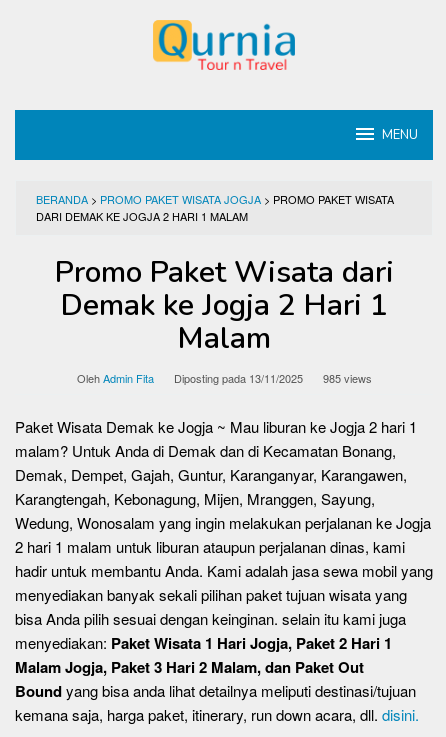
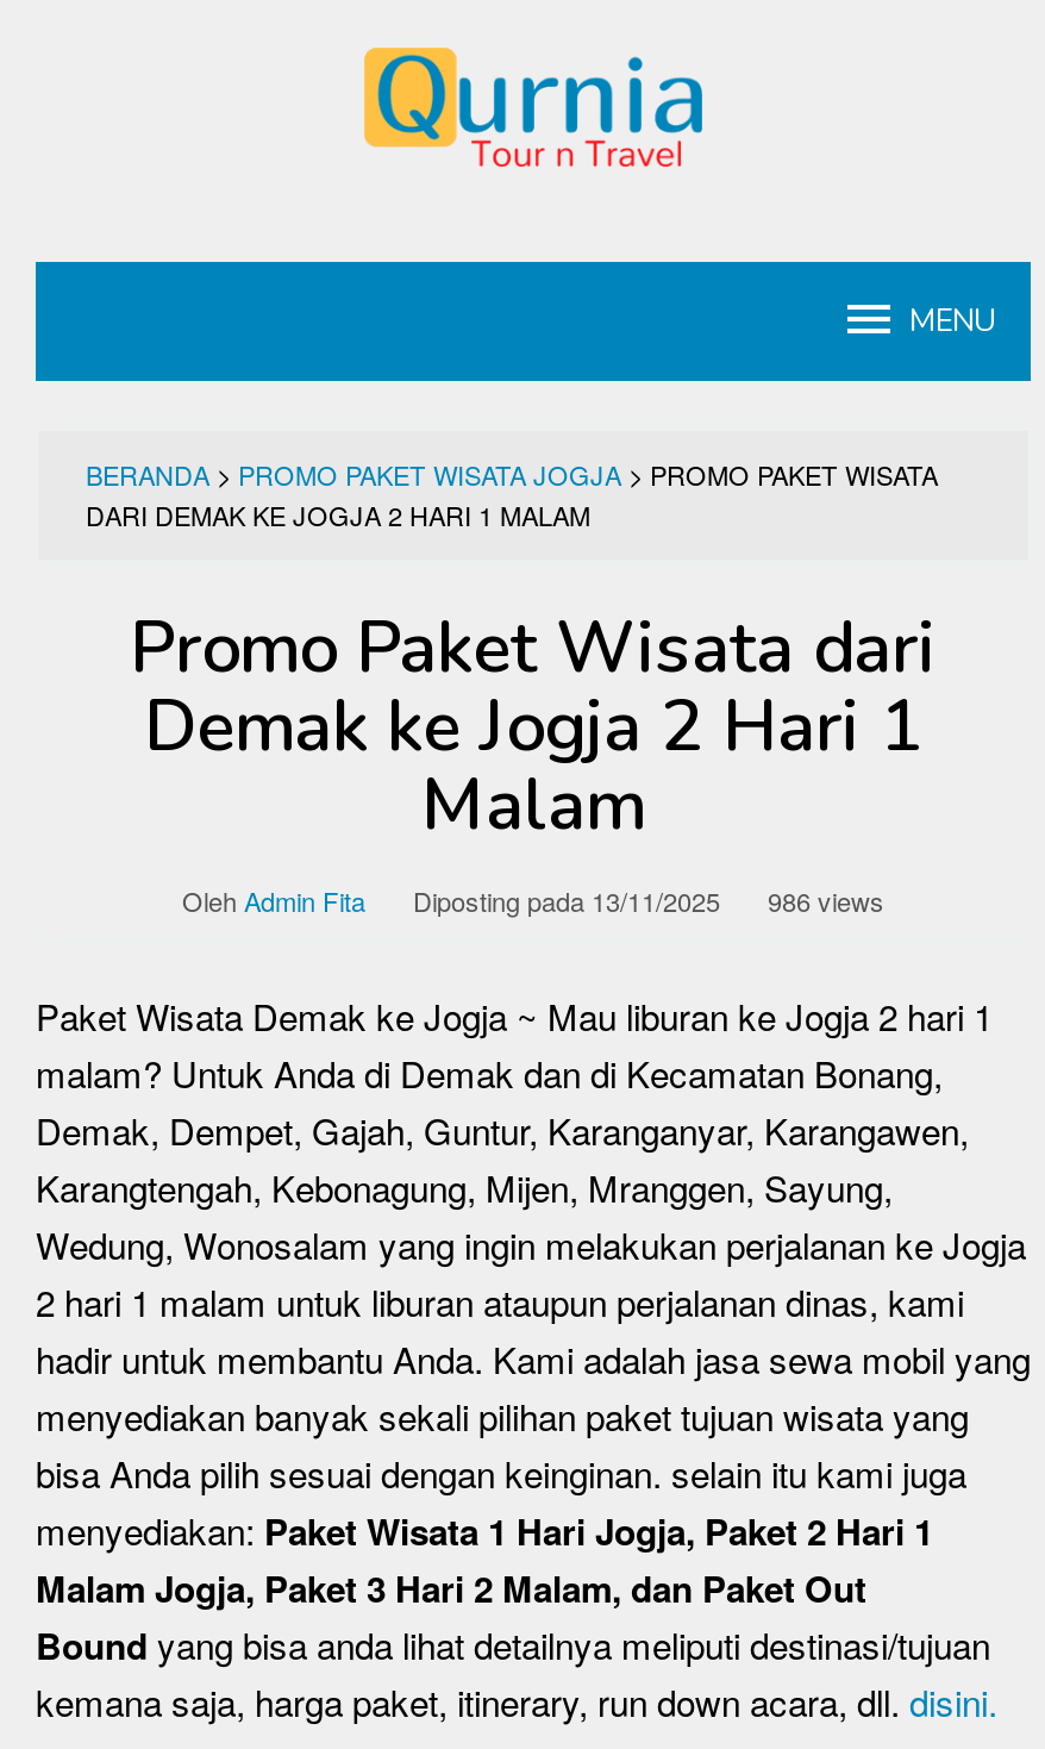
[76,370,371,386] Oleh Admin Fita Diposting pada 13/11/2025 985 views -> [182,881,884,919] Oleh Admin Fita Diposting pada 13/11/2025 986 views

